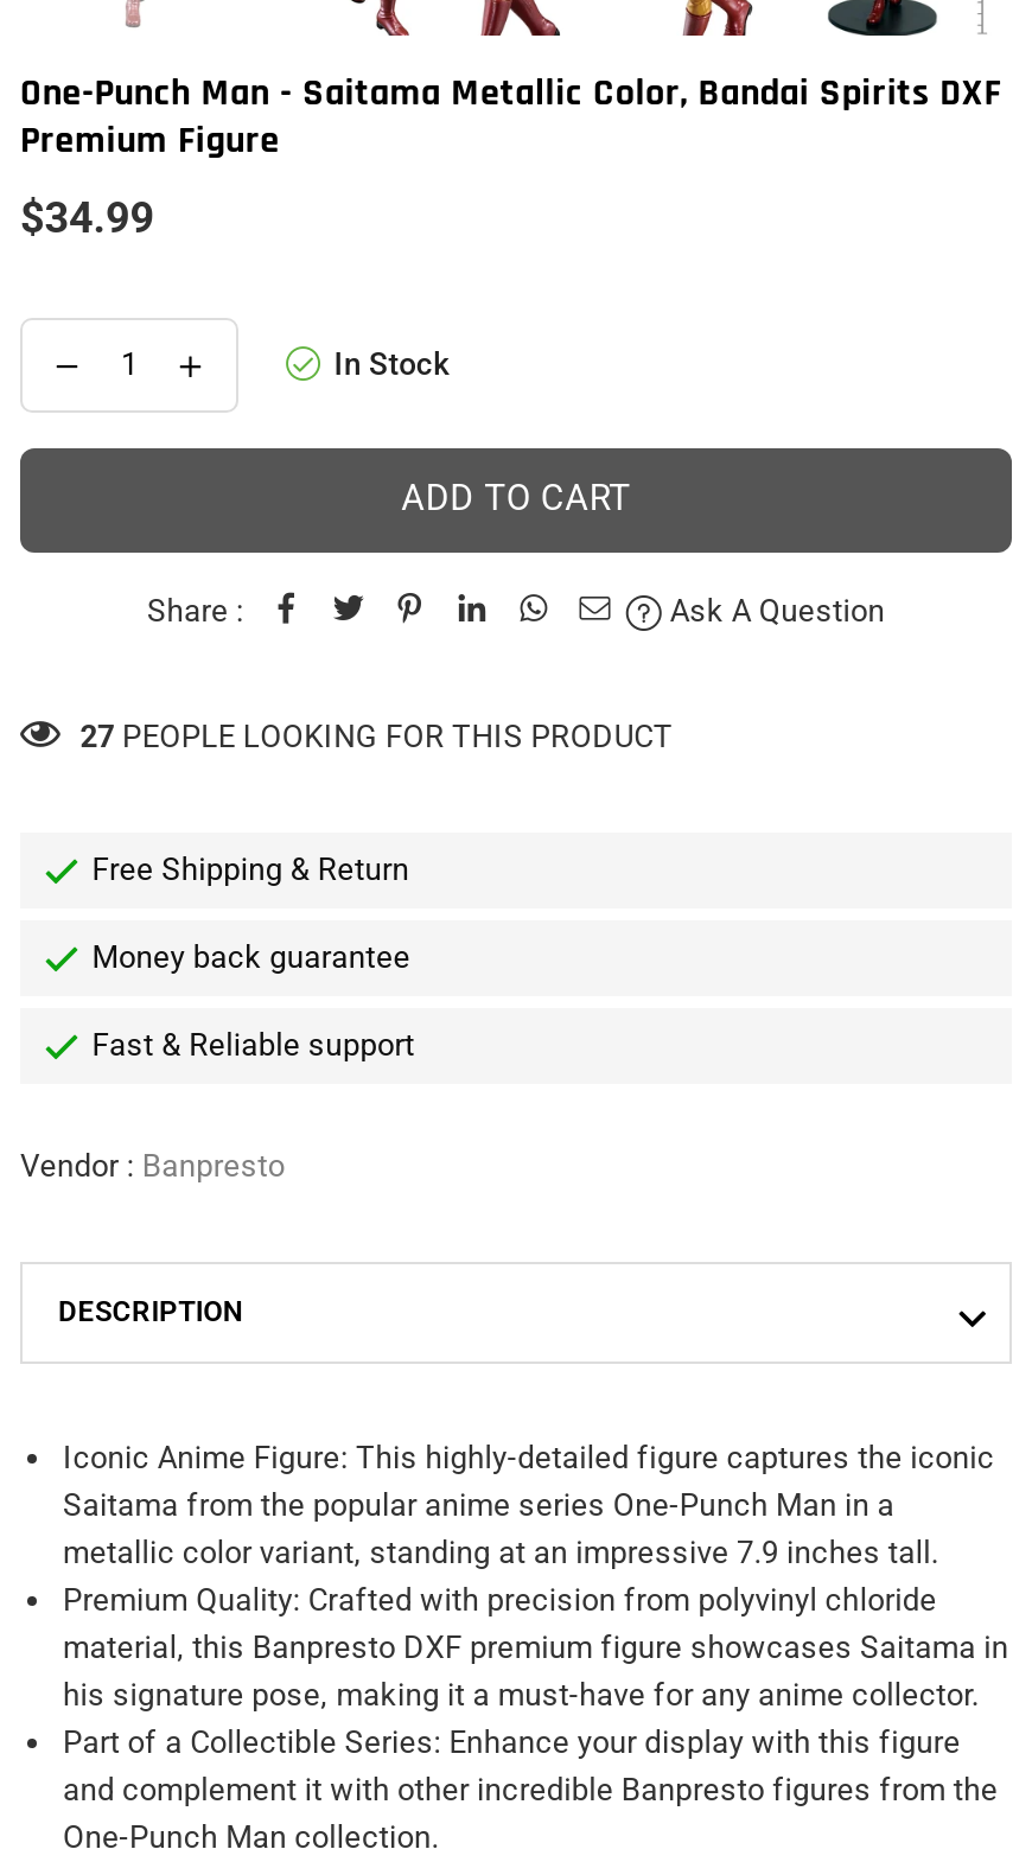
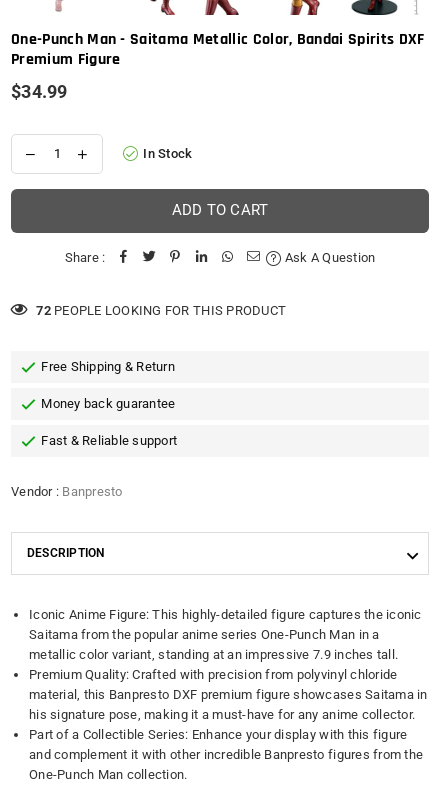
[80,718,673,754] 27 PEOPLE LOOKING FOR THIS PRODUCT -> [36,303,286,318] 72 PEOPLE LOOKING FOR THIS PRODUCT

